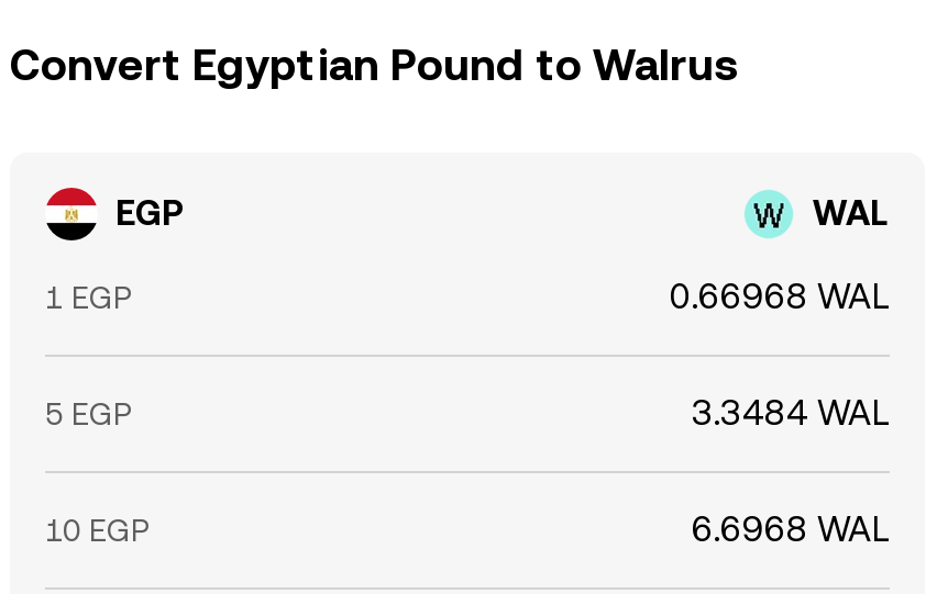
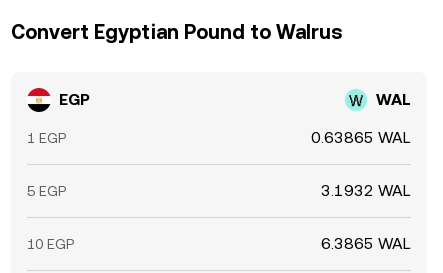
[670,276,890,317] 0.66968 WAL -> [311,128,411,147] 0.63865 WAL
[692,392,890,434] 3.3484 WAL -> [321,181,411,200] 3.1932 WAL
[692,508,890,550] 6.6968 WAL -> [321,234,411,253] 6.3865 WAL

